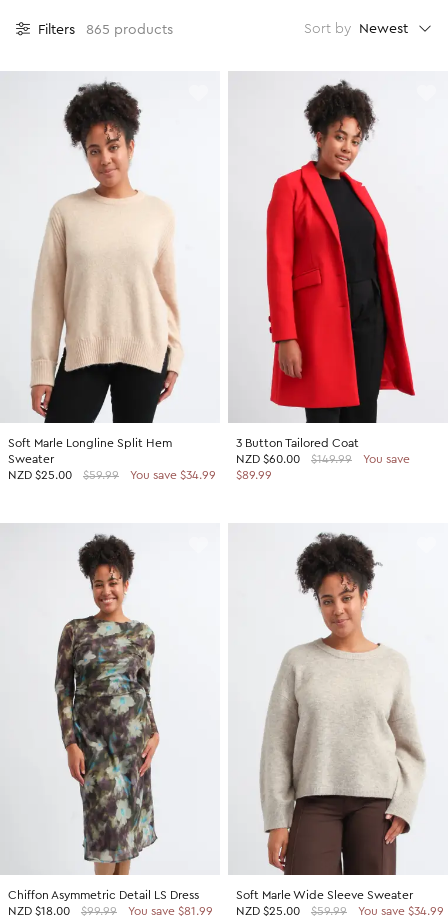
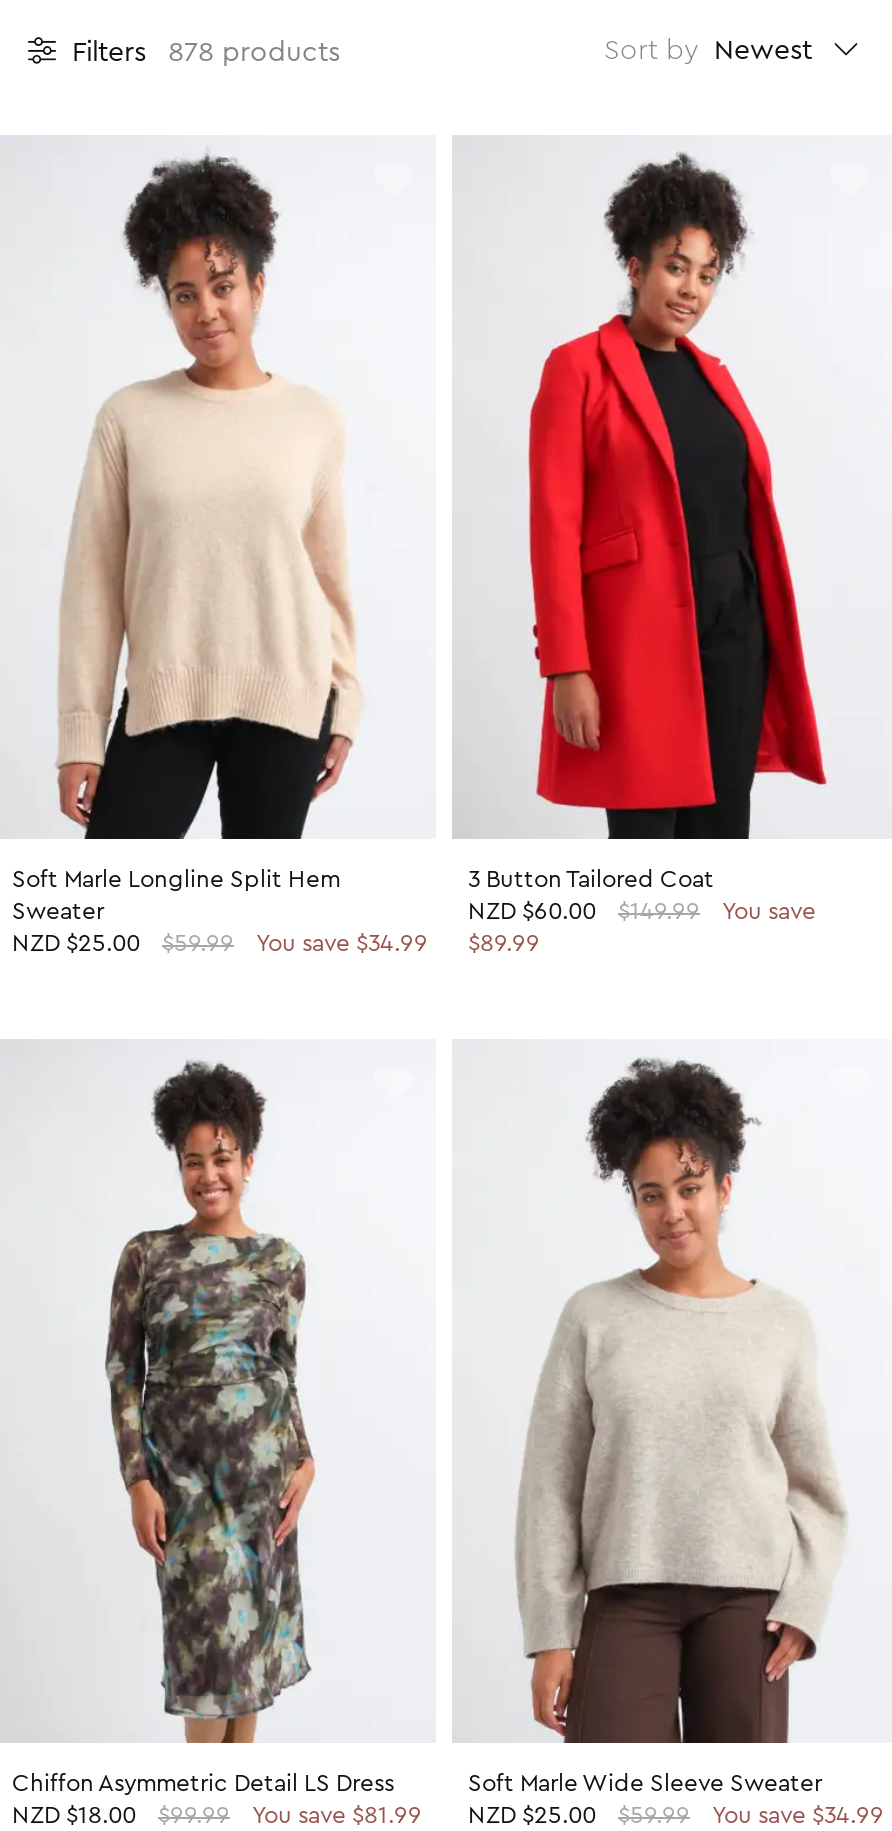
[38,23,173,37] Filters 865 products -> [72,39,340,68] Filters 878 products

